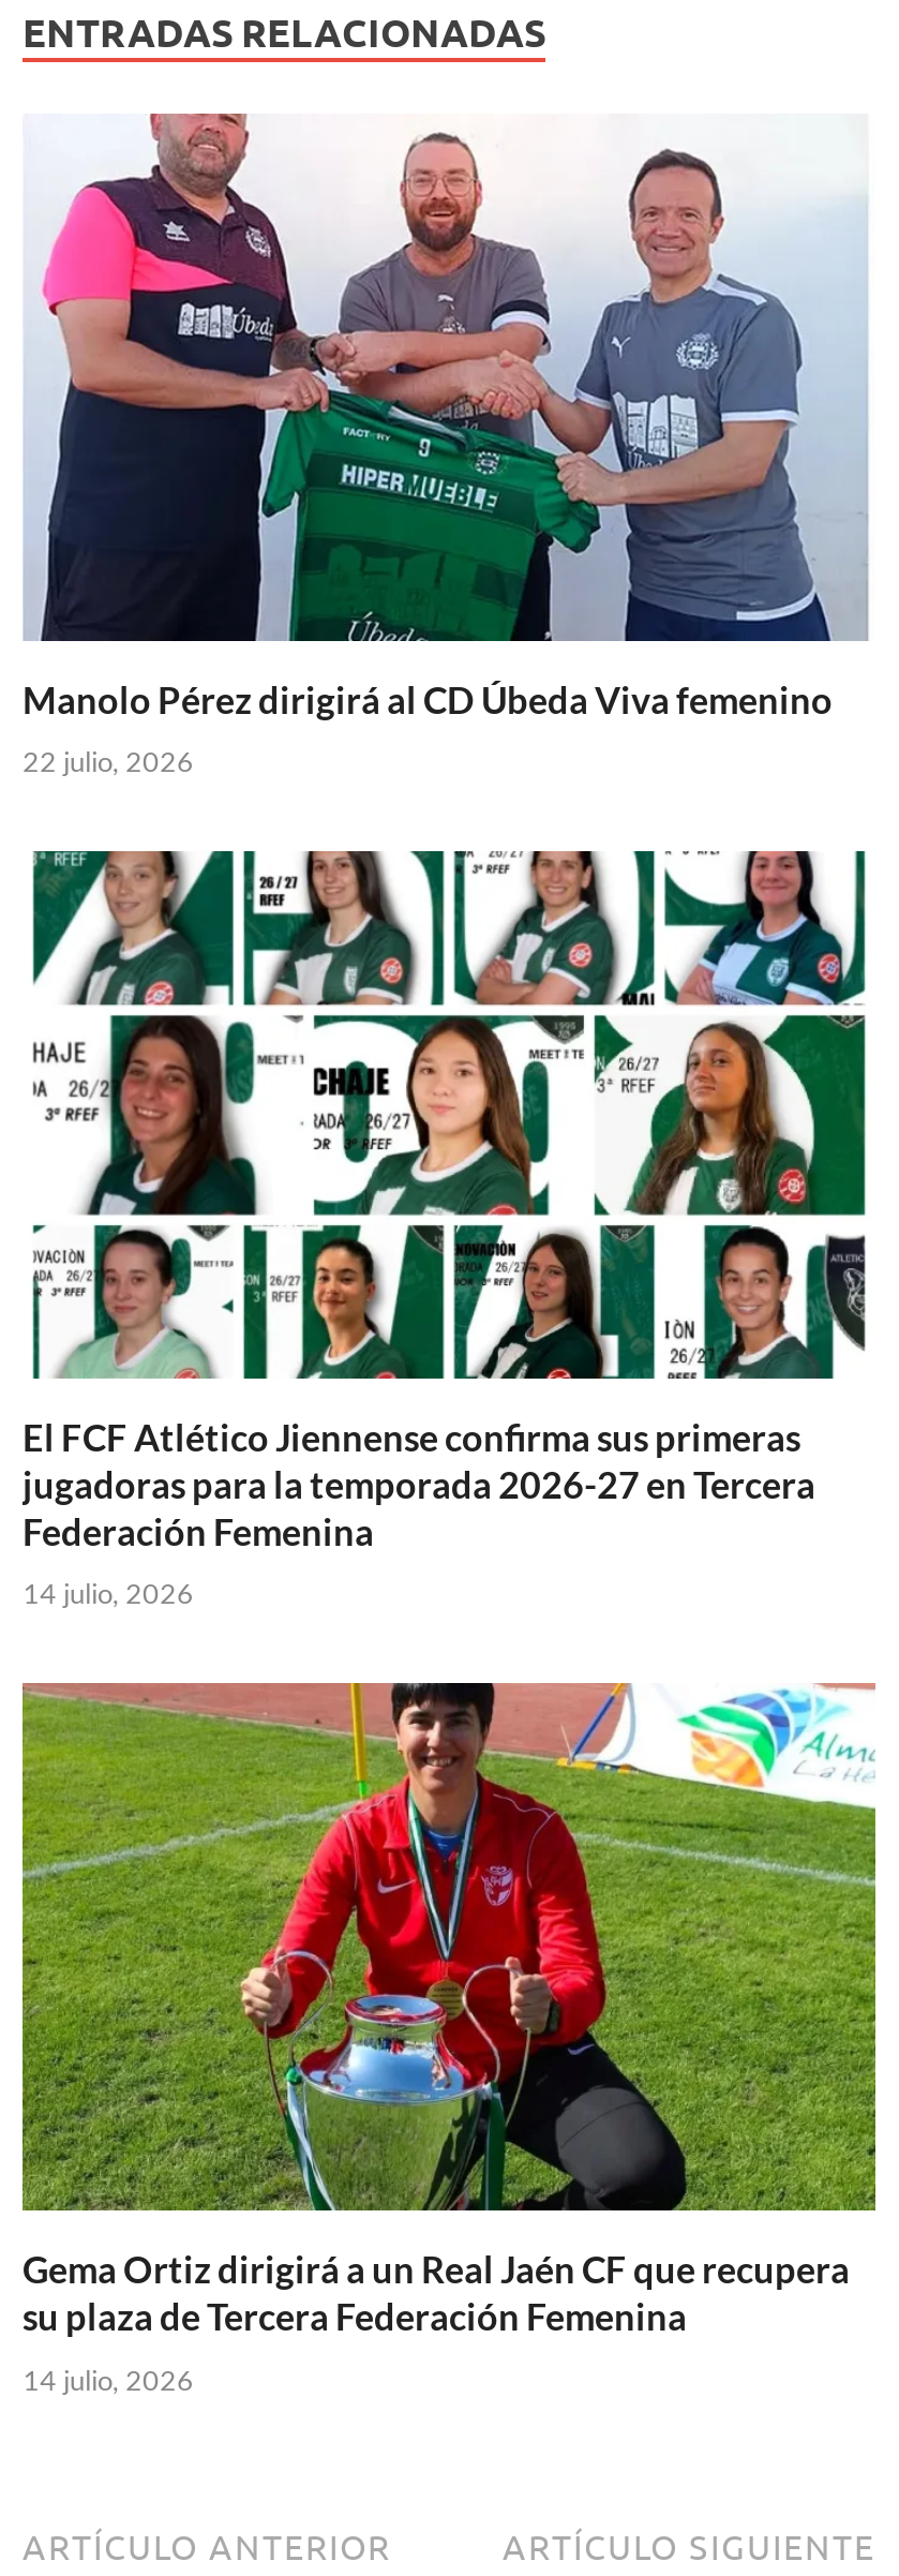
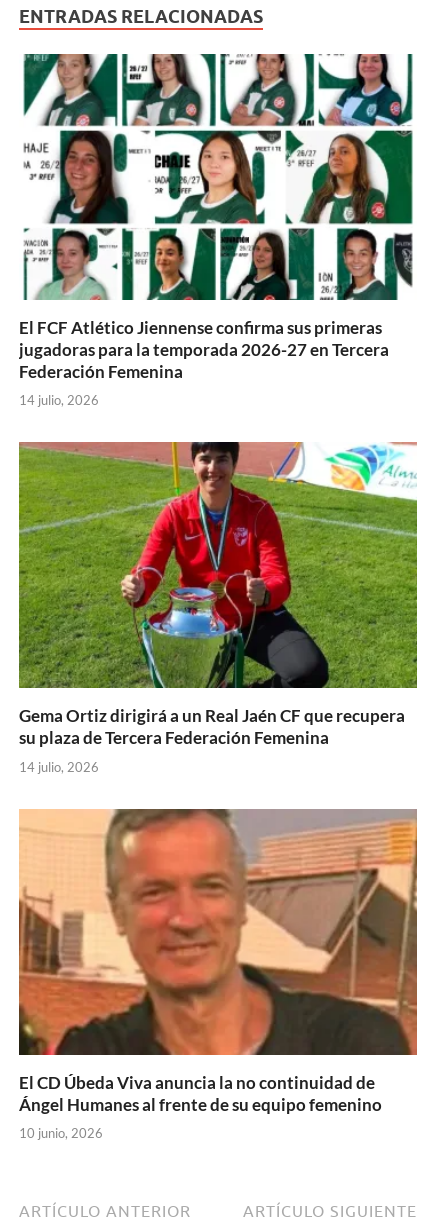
[23,111,869,779] [image] | Manolo Pérez dirigirá al CD Úbeda Viva femenino | 22 julio, 2026 -> none
moved [23,847,871,2397] -> [19,52,415,775]: [image] | El FCF Atlético Jiennense confirma sus primeras | jugadoras para la temporada 2026-27 en Tercera | Federación Femenina | 14 julio, 2026 | Gema Ortiz dirigirá a un Real Jaén CF que recupera | su plaza de Tercera Federación Femenina | 14 julio, 2026
none -> [18,808,418,1141] [image] | El CD Úbeda Viva anuncia la no continuidad de | Ángel Humanes al frente de su equipo femenino | 10 junio, 2026

